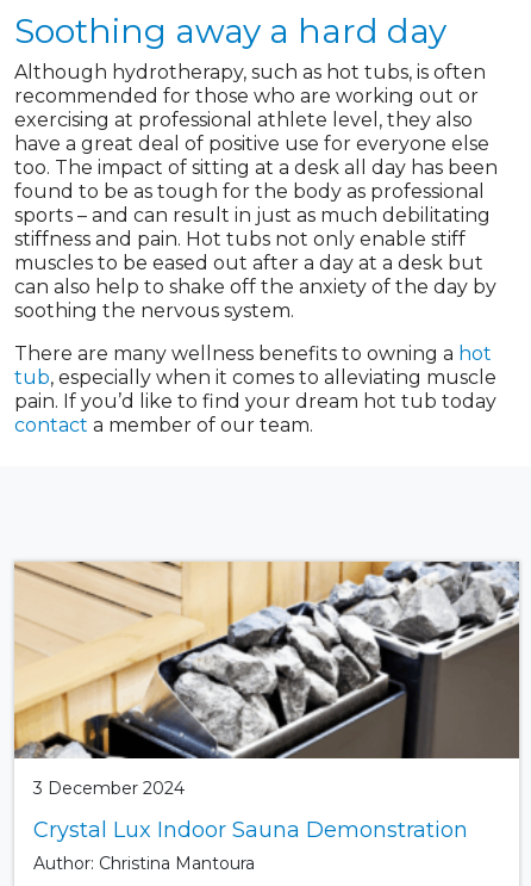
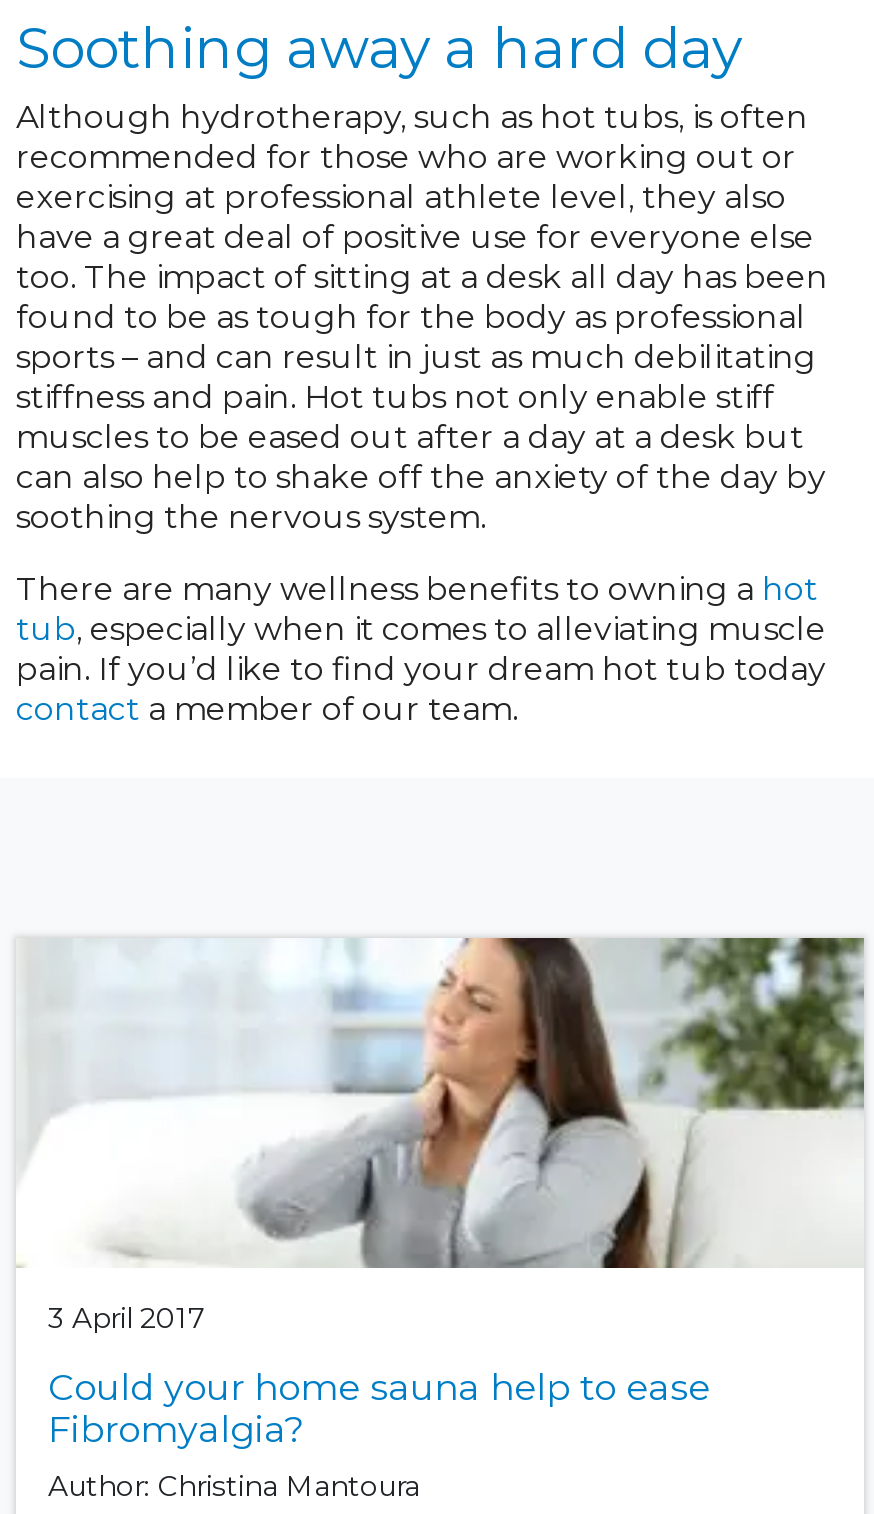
[13,560,520,799] [image] | 3 December 2024 -> [16,936,864,1337] [image] | 3 April 2017
[33,817,468,844] Crystal Lux Indoor Sauna Demonstration -> [48,1367,710,1453] Could your home sauna help to ease | Fibromyalgia?

